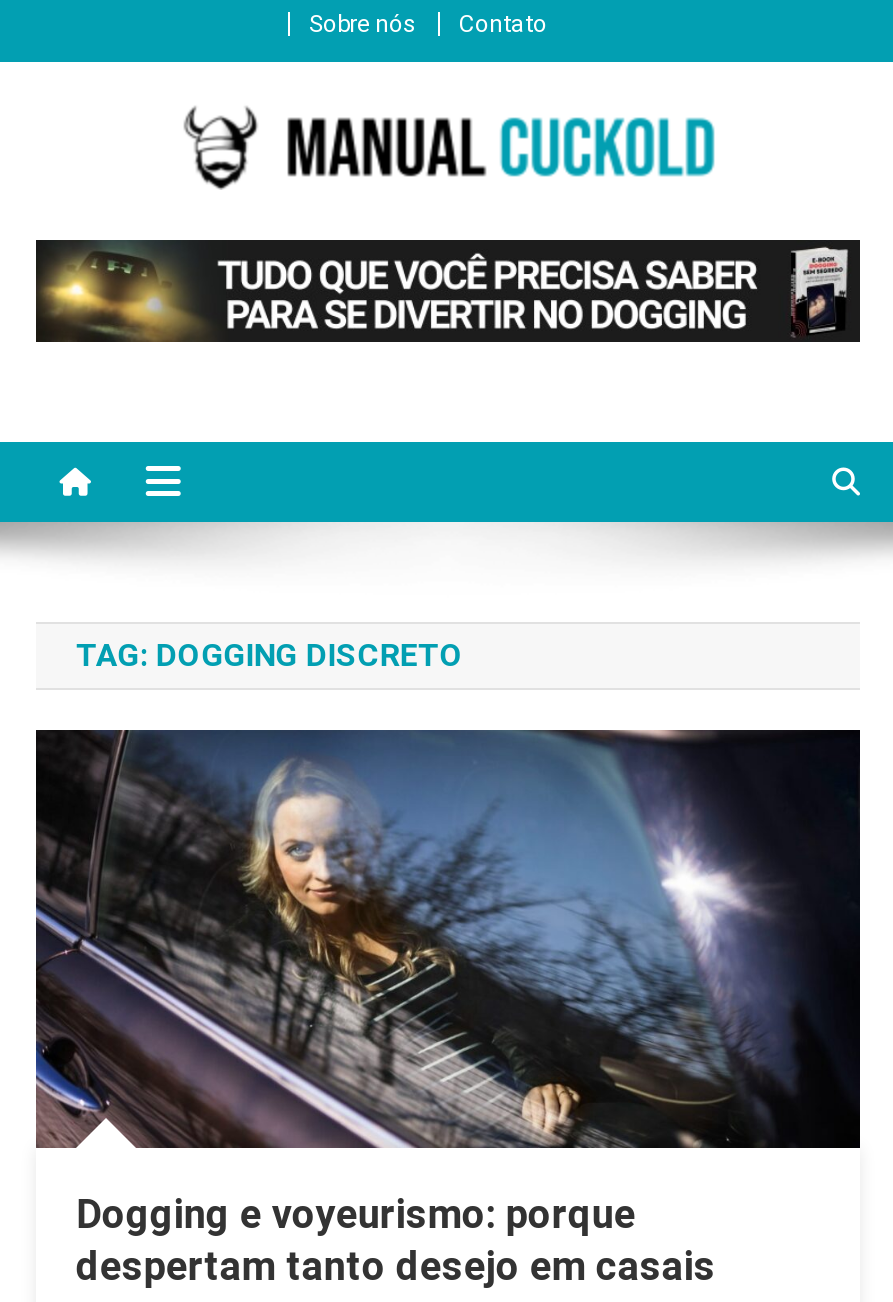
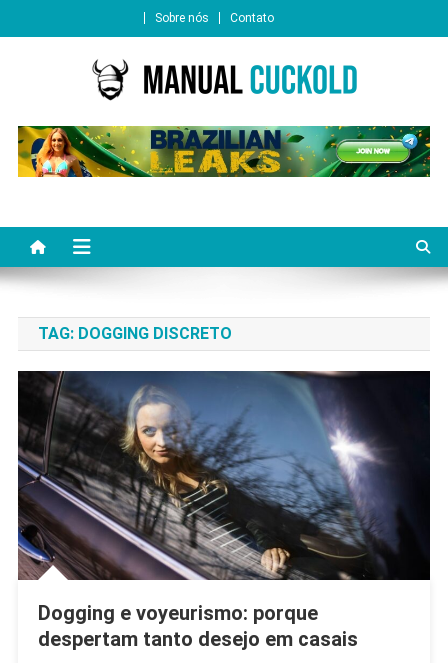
[34,238,862,344] [image] -> [17,125,431,178] [image]

